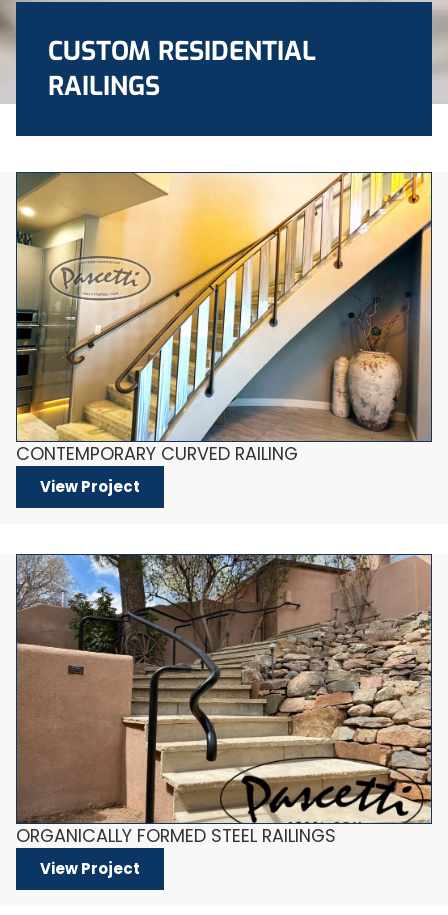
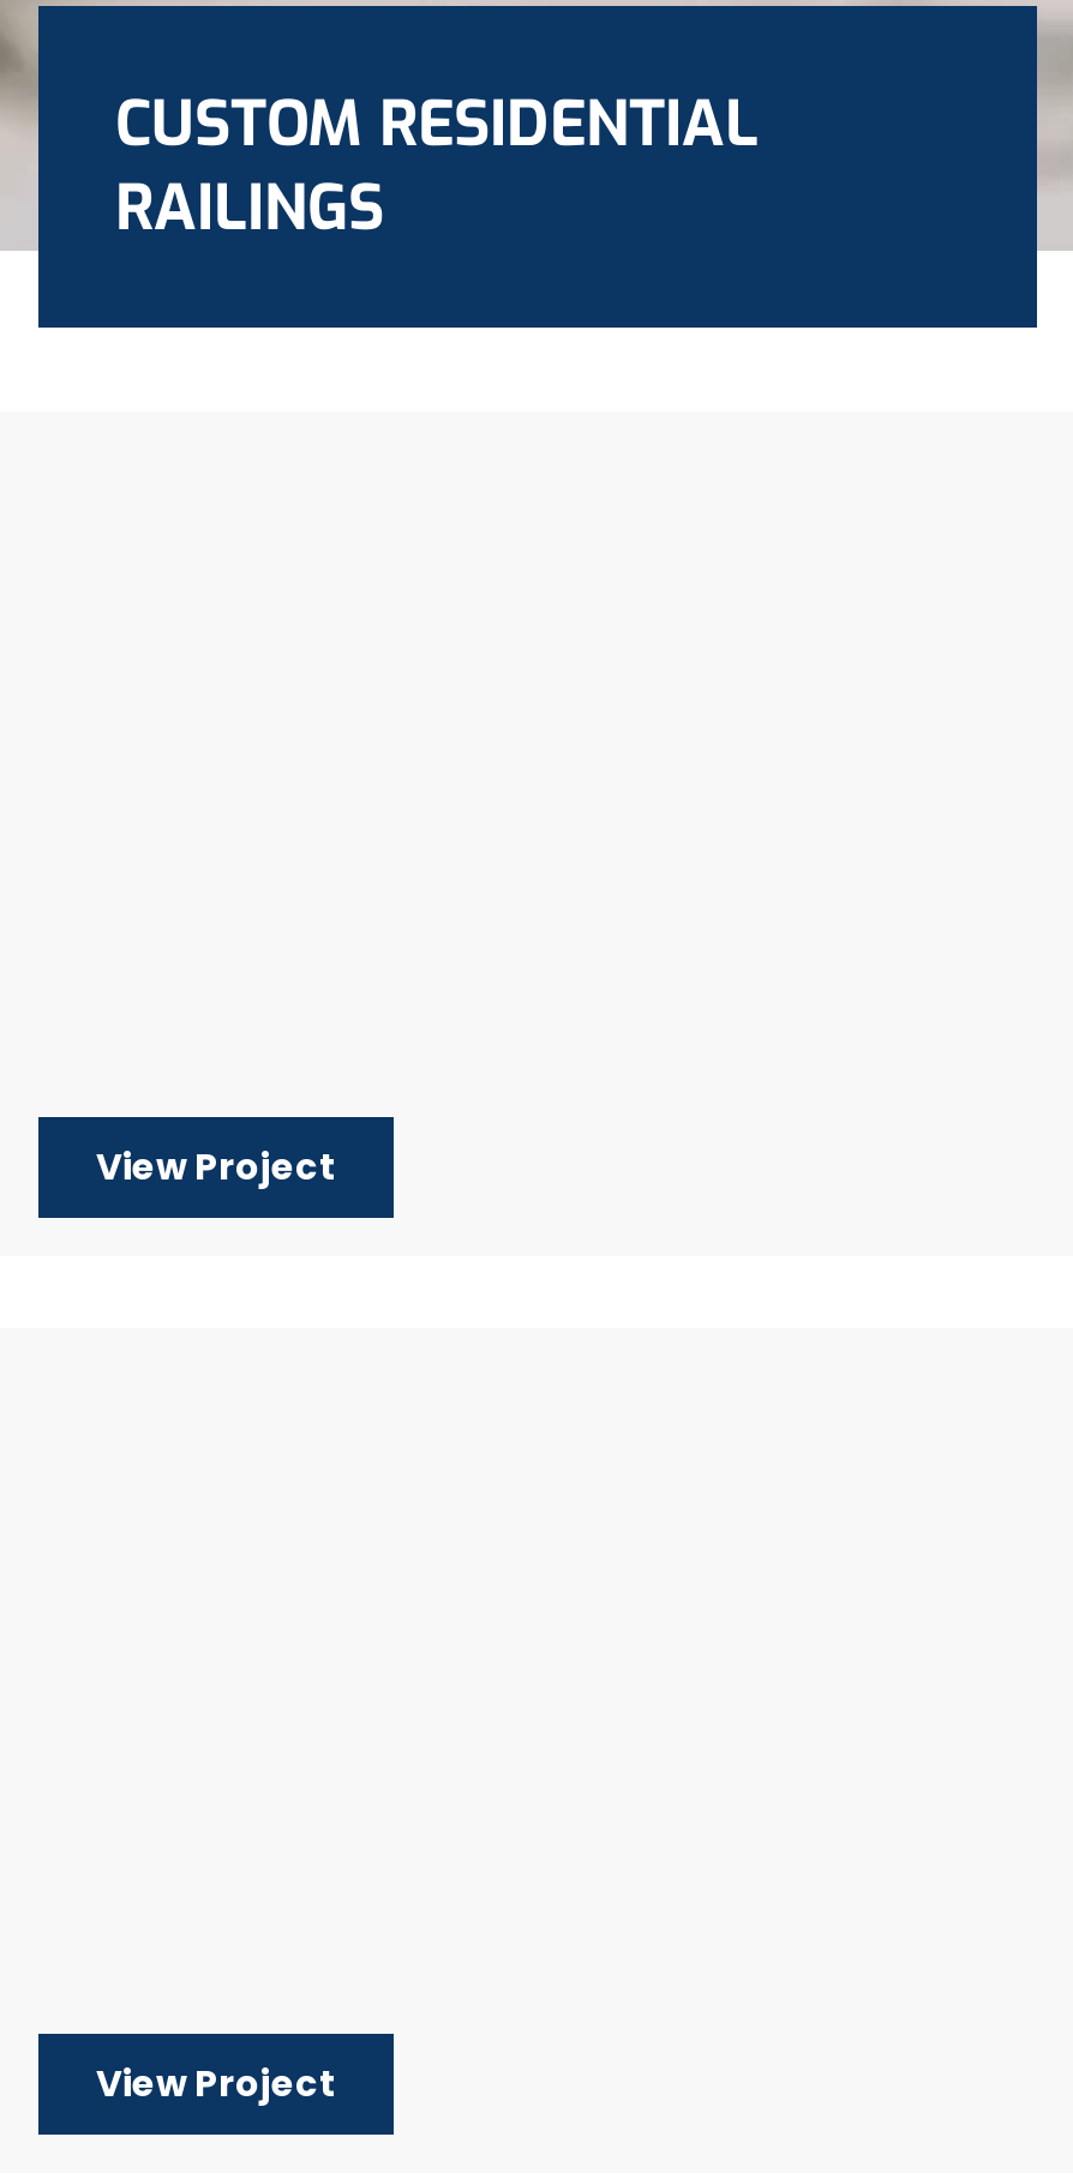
[15,171,433,466] [image] | CONTEMPORARY CURVED RAILING -> none
[15,553,433,848] [image] | ORGANICALLY FORMED STEEL RAILINGS -> none

